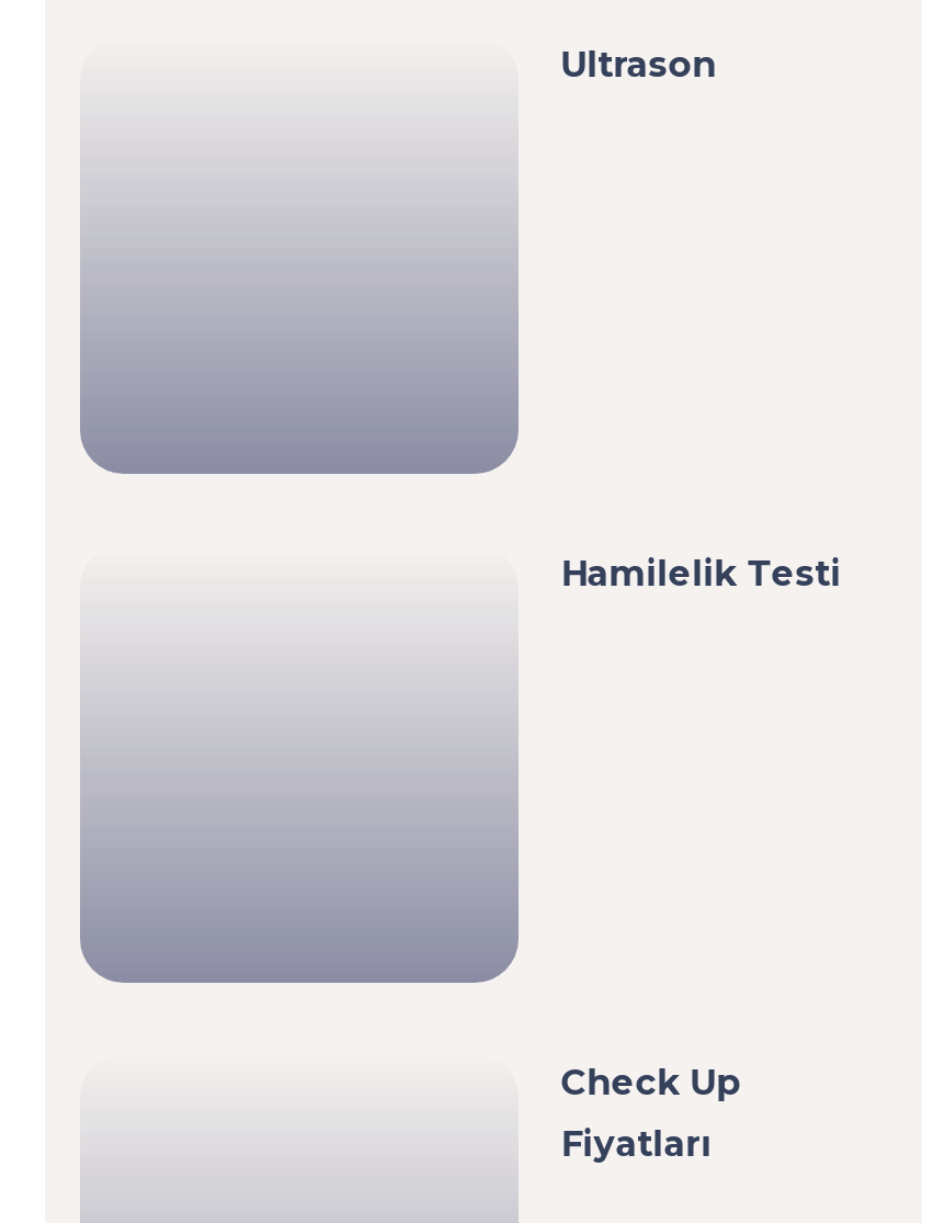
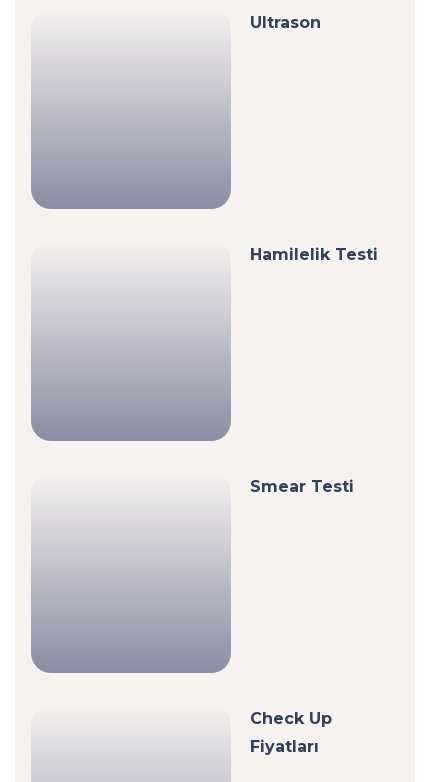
none -> [250,476,354,495] Smear Testi

